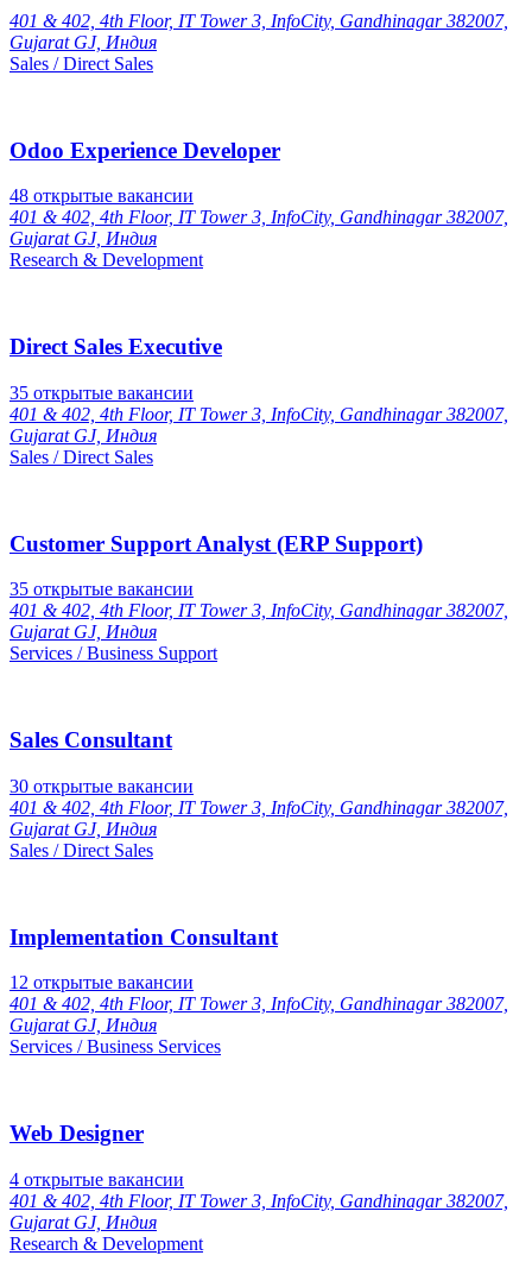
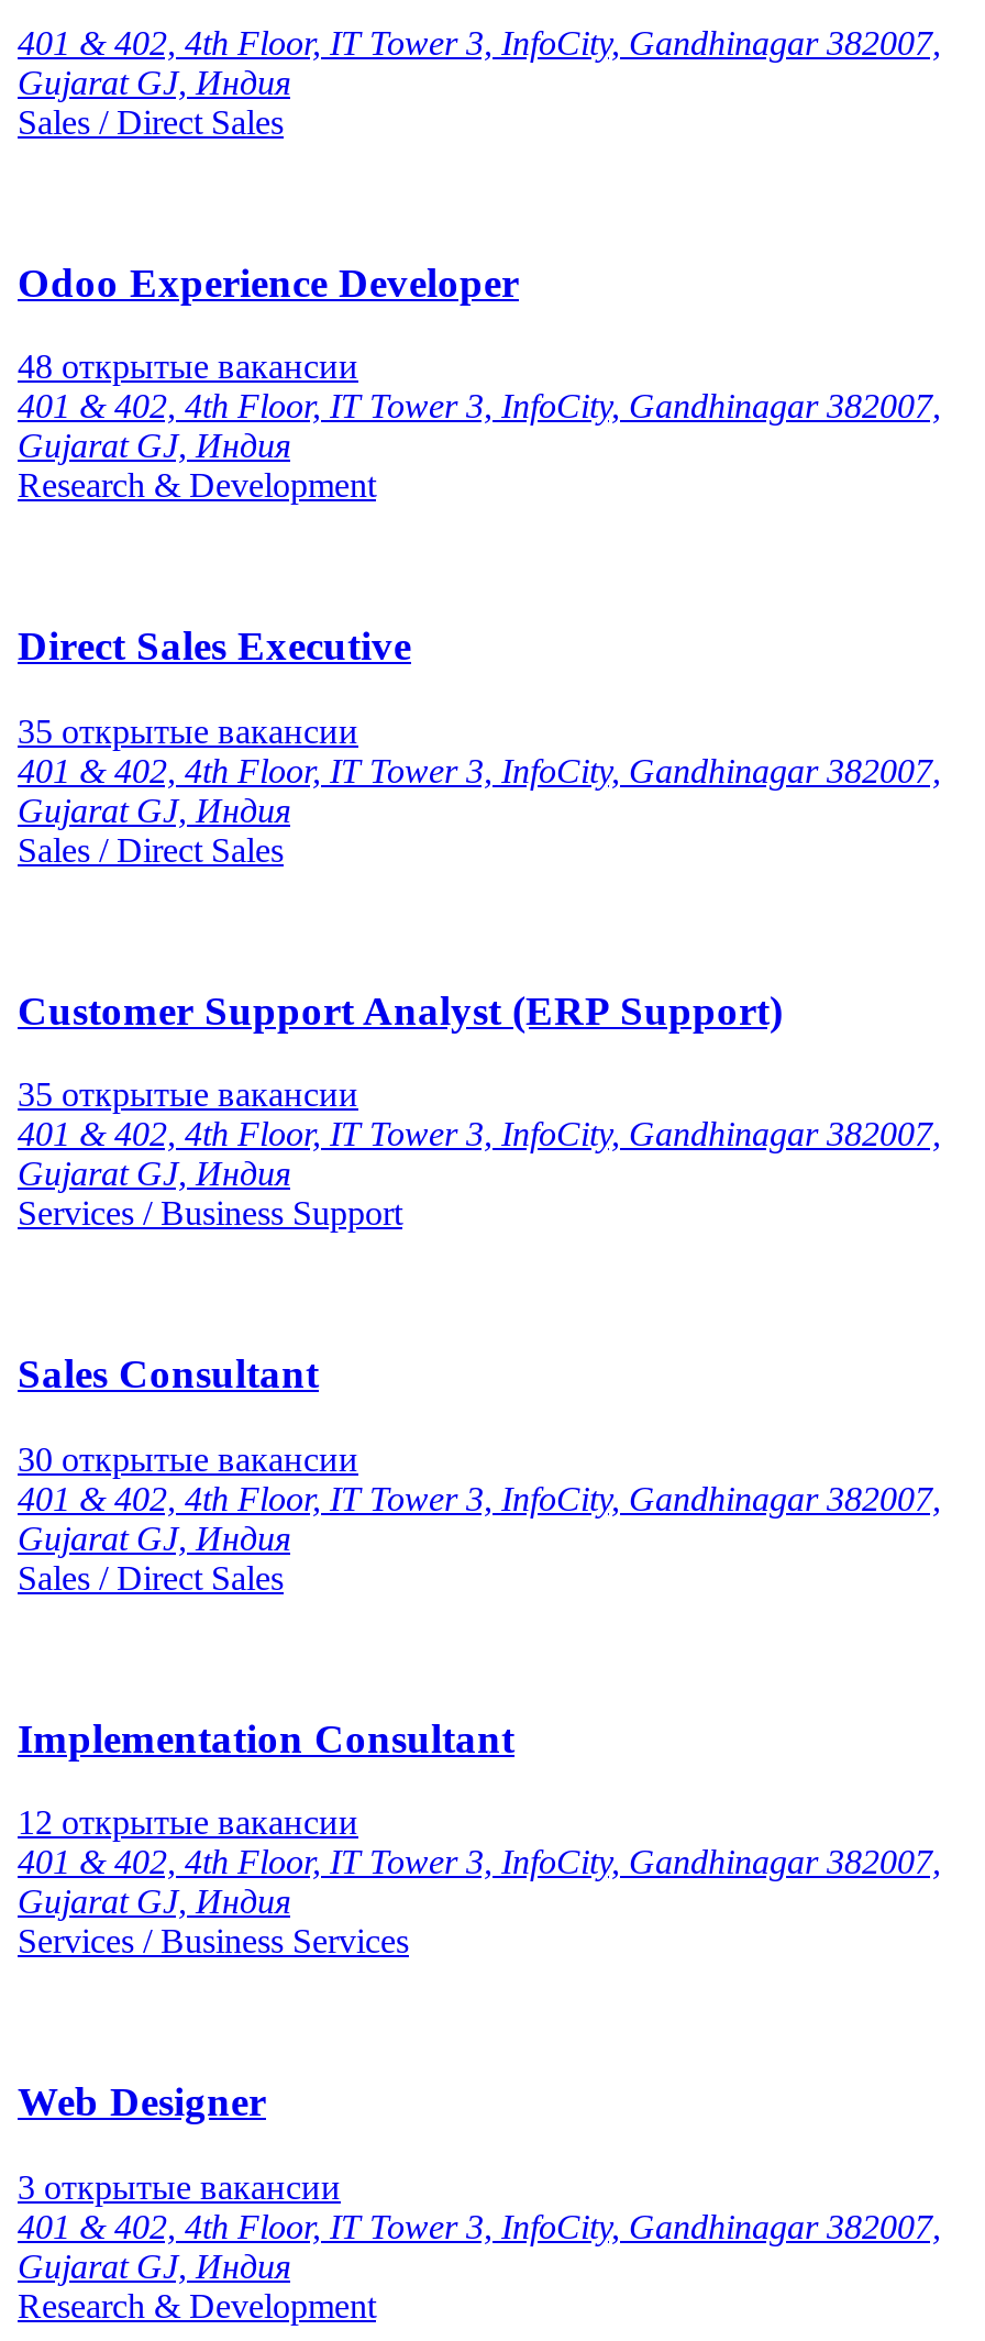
[9,1169,184,1189] 4 открытые вакансии -> [18,2168,341,2205] 3 открытые вакансии

